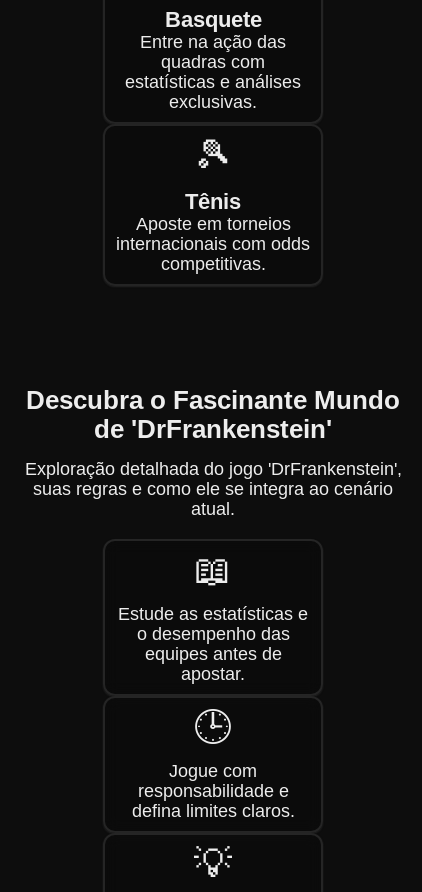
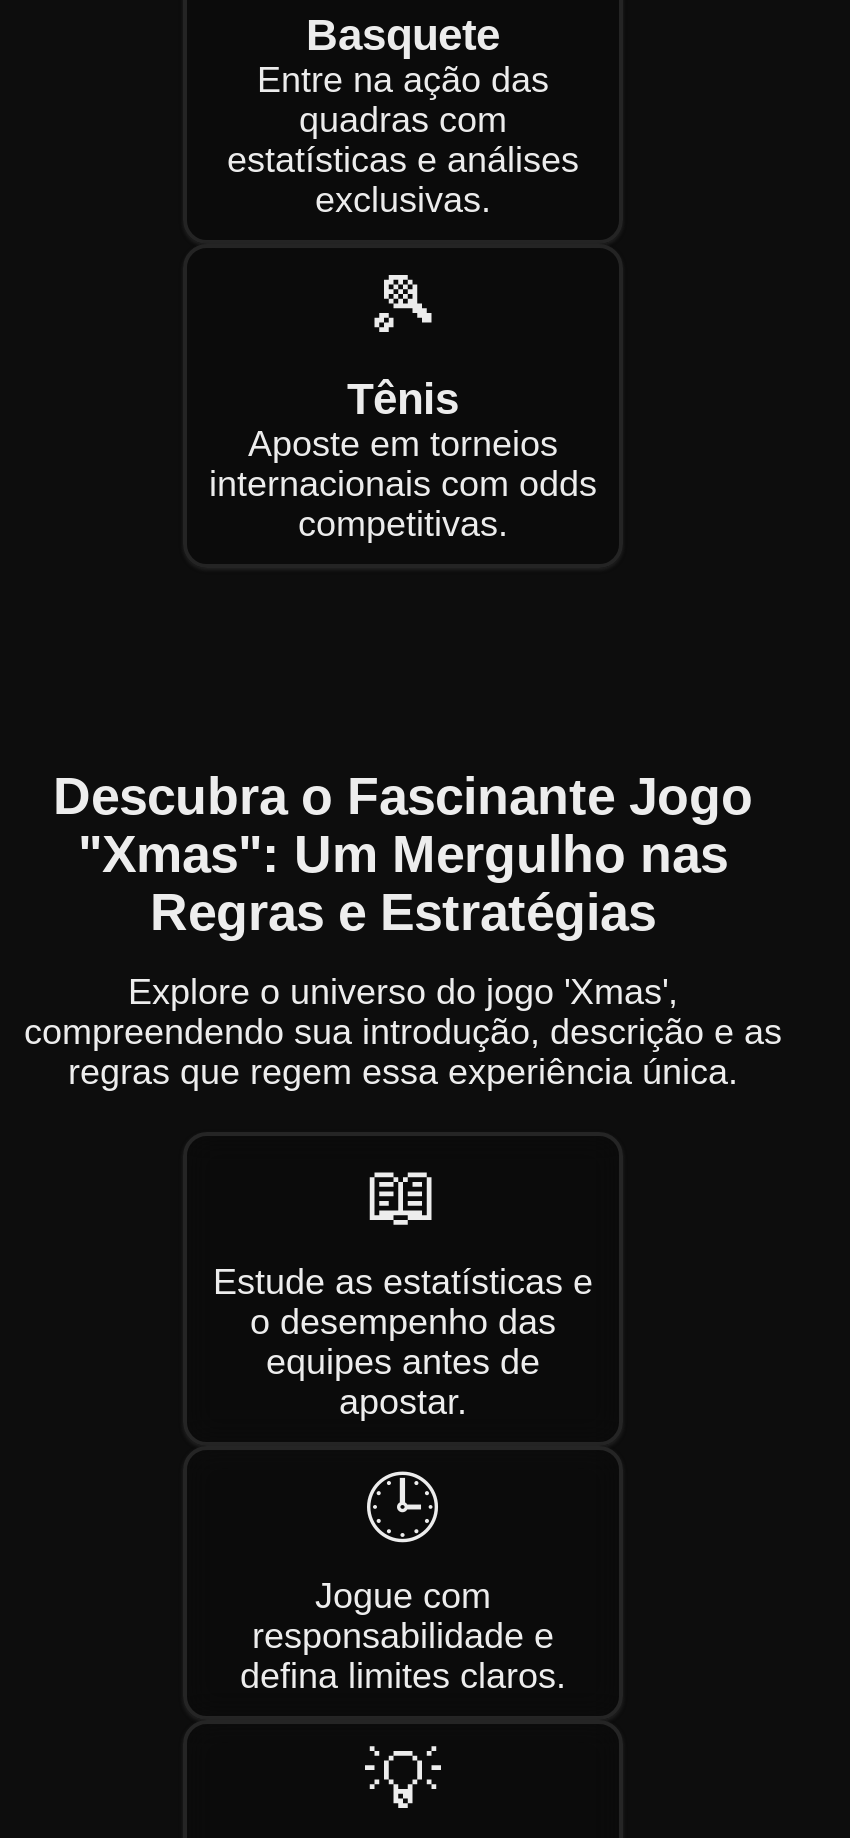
[26,385,400,444] Descubra o Fascinante Mundo | de 'DrFrankenstein' -> [53,766,753,942] Descubra o Fascinante Jogo | "Xmas": Um Mergulho nas | Regras e Estratégias
[24,459,401,519] Exploração detalhada do jogo 'DrFrankenstein', | suas regras e como ele se integra ao cenário | atual. -> [24,972,782,1092] Explore o universo do jogo 'Xmas', | compreendendo sua introdução, descrição e as | regras que regem essa experiência única.

